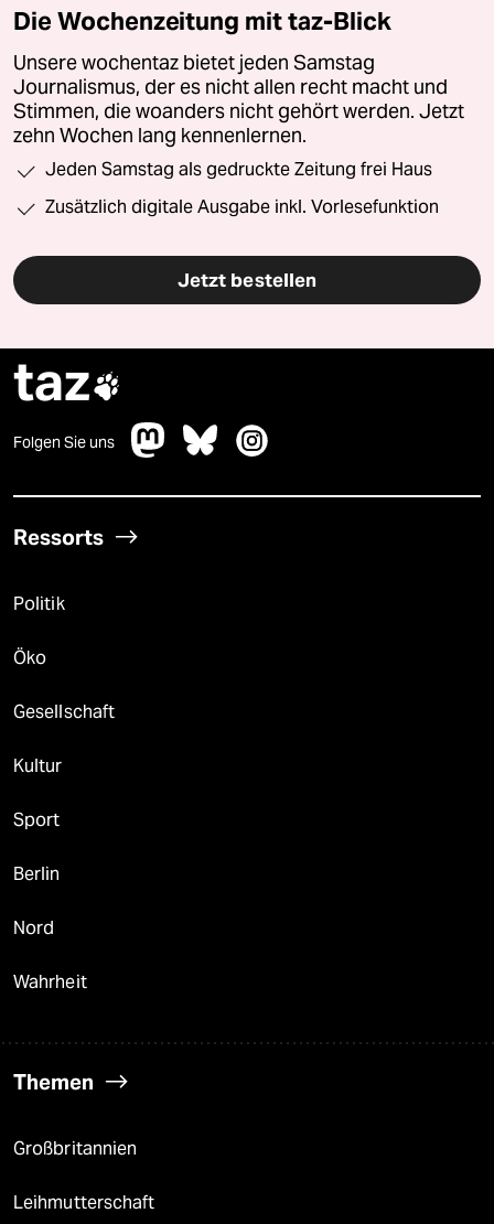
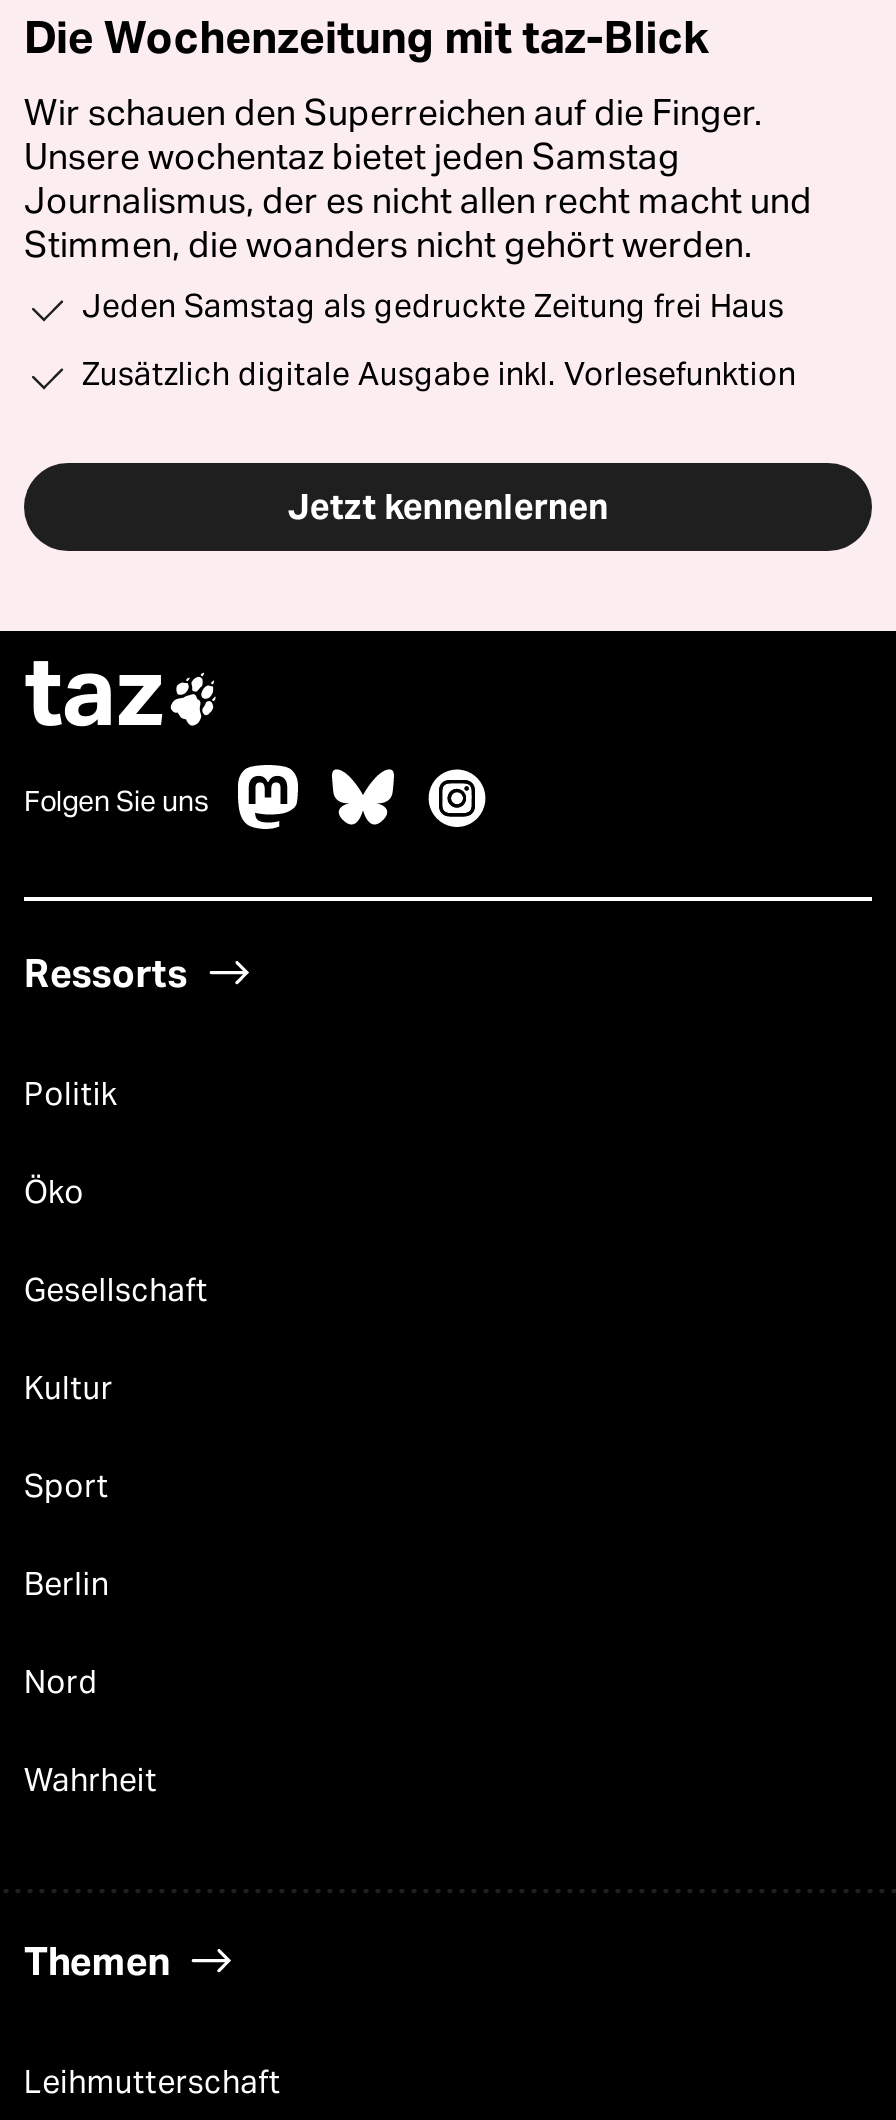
none -> [24,92,762,136] Wir schauen den Superreichen auf die Finger.
moved [13,51,448,100] -> [24,136,812,224]: Unsere wochentaz bietet jeden Samstag | Journalismus, der es nicht allen recht macht und
[13,100,464,148] Stimmen, die woanders nicht gehört werden. Jetzt | zehn Wochen lang kennenlernen. -> [24,224,752,268] Stimmen, die woanders nicht gehört werden.
[177,269,317,293] Jetzt bestellen -> [287,486,609,530] Jetzt kennenlernen
[13,1139,137,1159] Großbritannien -> none

